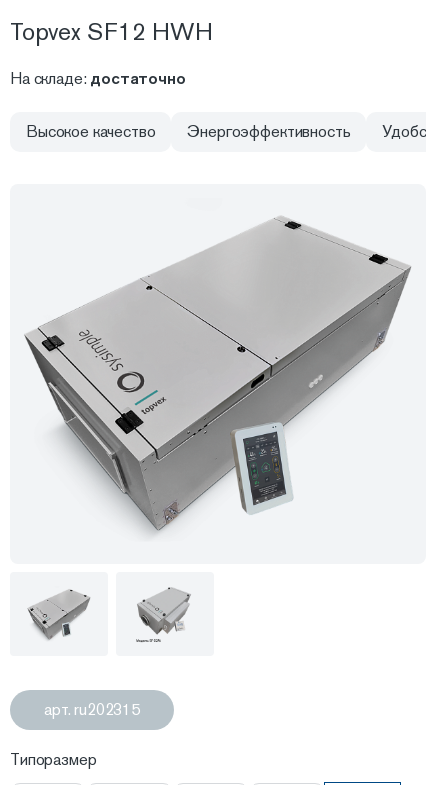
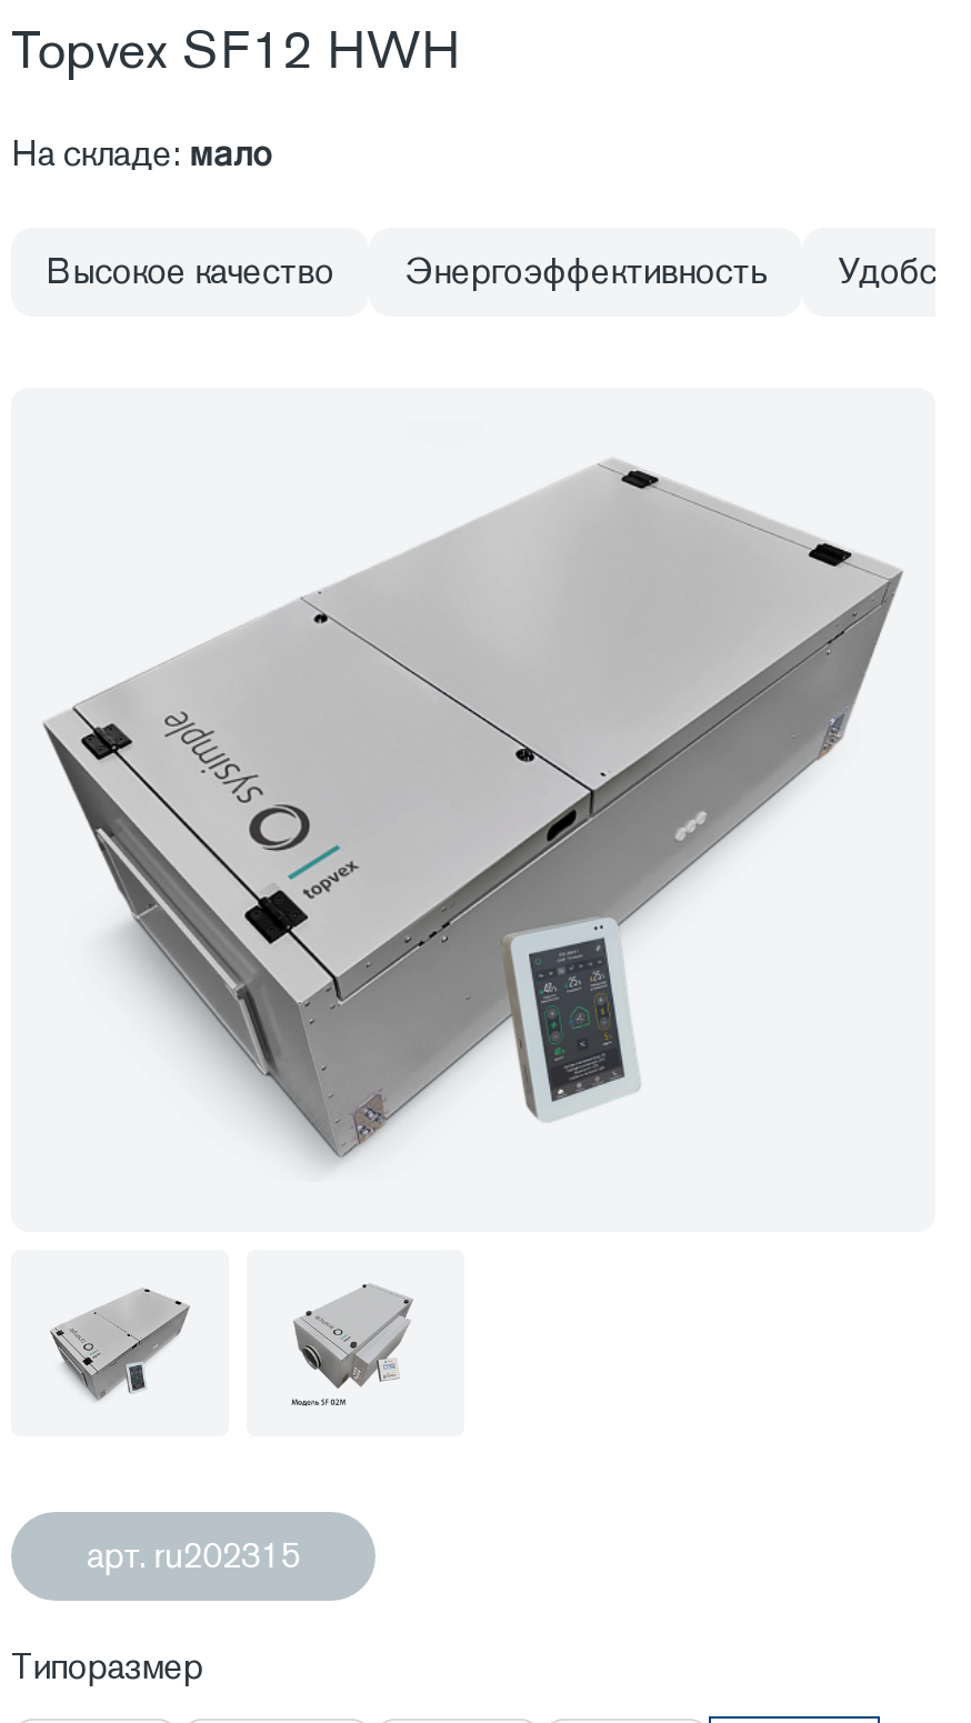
[10,68,186,89] На складе: достаточно -> [11,130,275,177] На складе: мало

